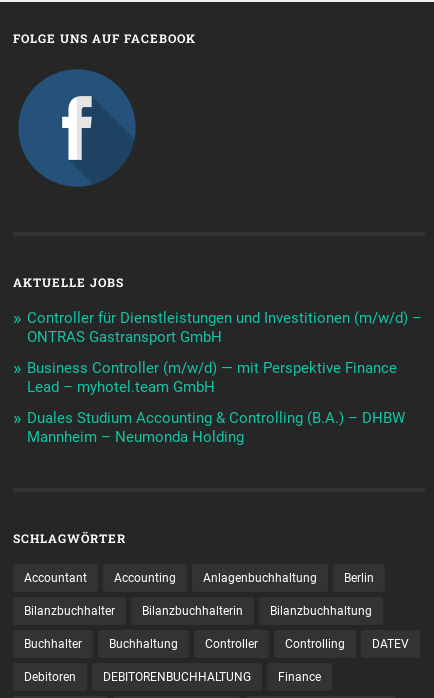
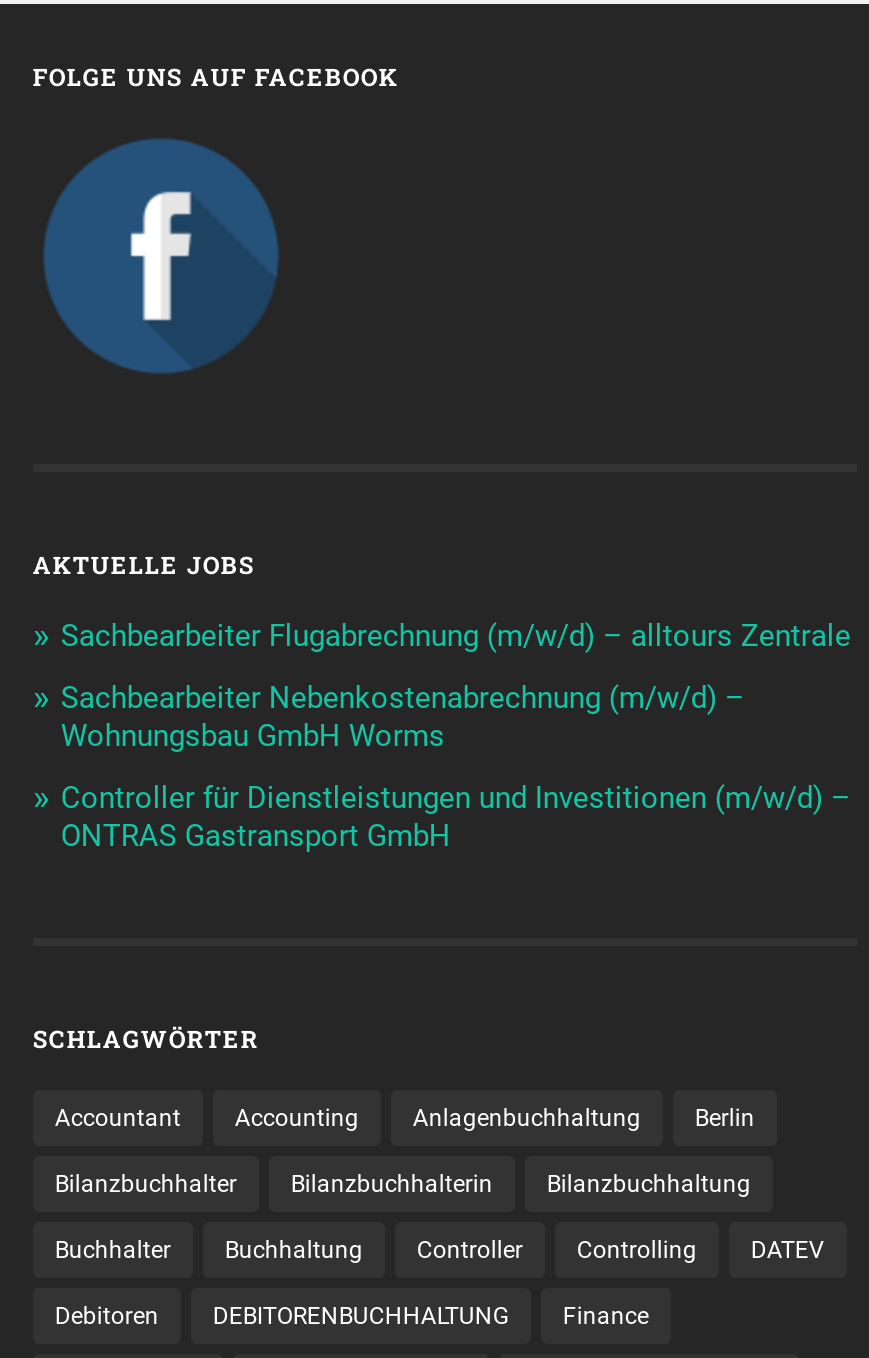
none -> [61,618,851,754] Sachbearbeiter Flugabrechnung (m/w/d) – alltours Zentrale | Sachbearbeiter Nebenkostenabrechnung (m/w/d) – | Wohnungsbau GmbH Worms
moved [27,309,422,346] -> [61,780,851,854]: Controller für Dienstleistungen und Investitionen (m/w/d) – | ONTRAS Gastransport GmbH
[27,359,405,446] Business Controller (m/w/d) — mit Perspektive Finance | Lead – myhotel.team GmbH | Duales Studium Accounting & Controlling (B.A.) – DHBW | Mannheim – Neumonda Holding -> none

